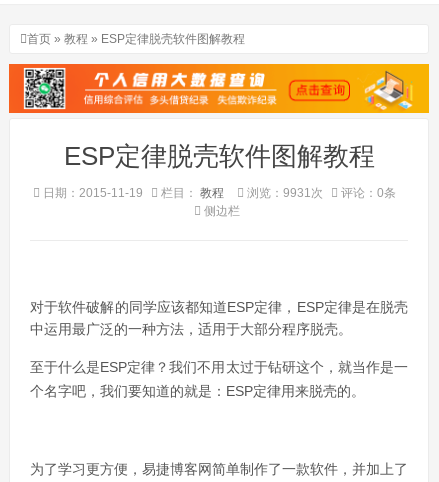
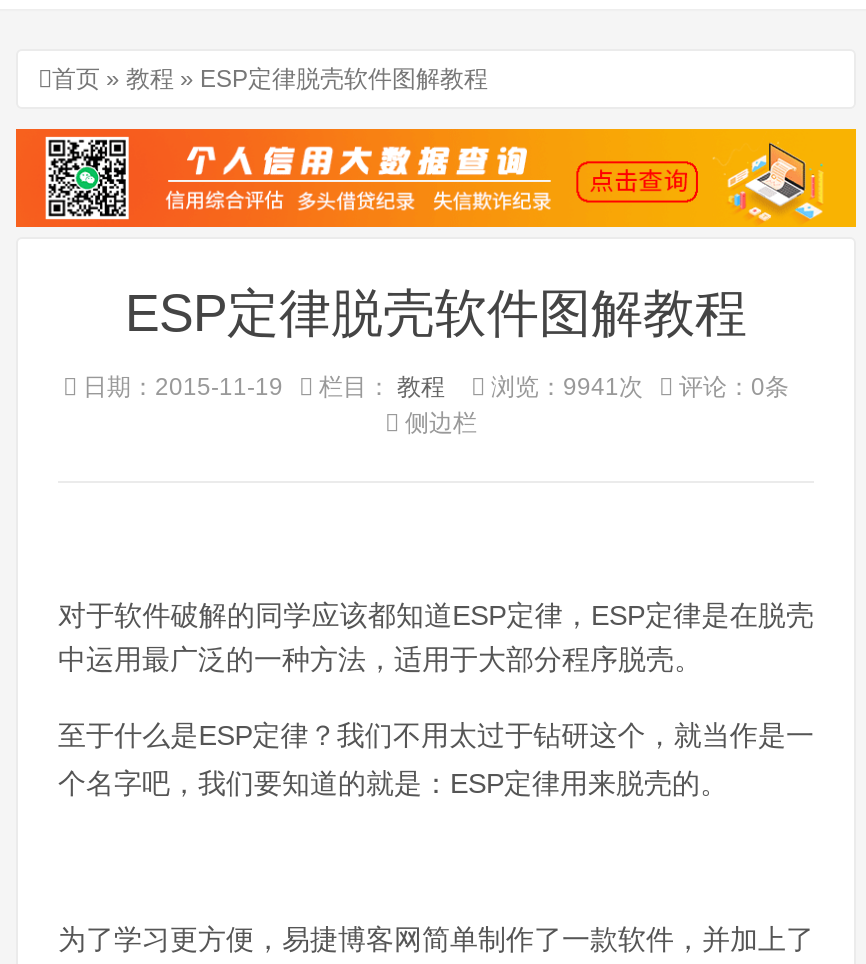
[39,186,395,200] 日期：2015-11-19 栏目：教程 浏览：9931次 评论：0条 -> [77,372,789,400] 日期：2015-11-19 栏目：教程 浏览：9941次 评论：0条

